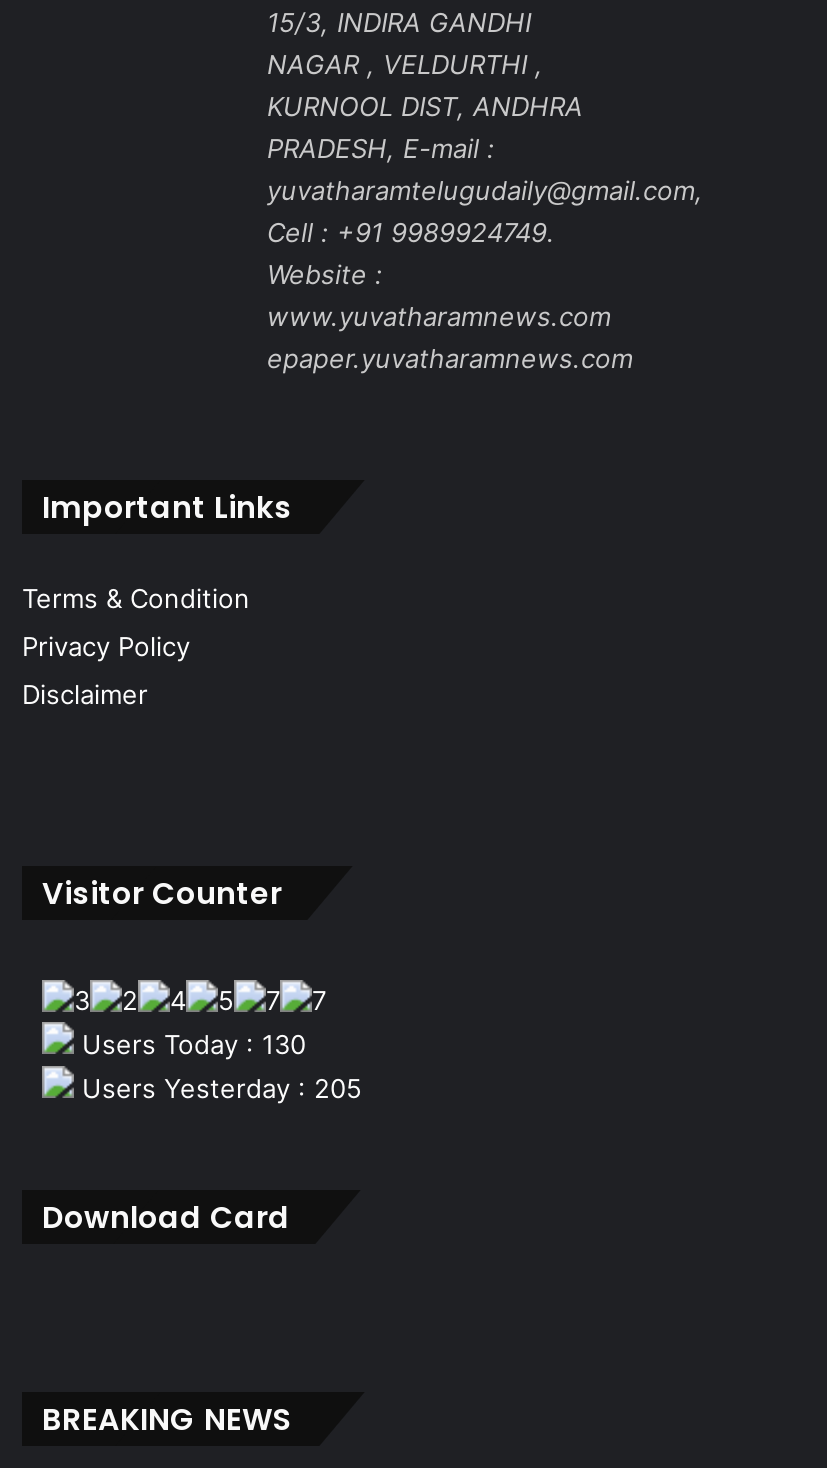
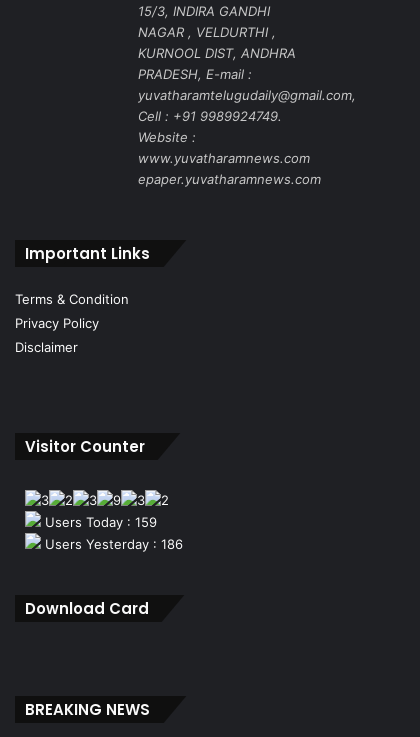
[74,1029,306,1061] Users Today : 130 -> [41,514,157,530] Users Today : 159
[74,1073,362,1105] Users Yesterday : 205 -> [41,536,183,552] Users Yesterday : 186

